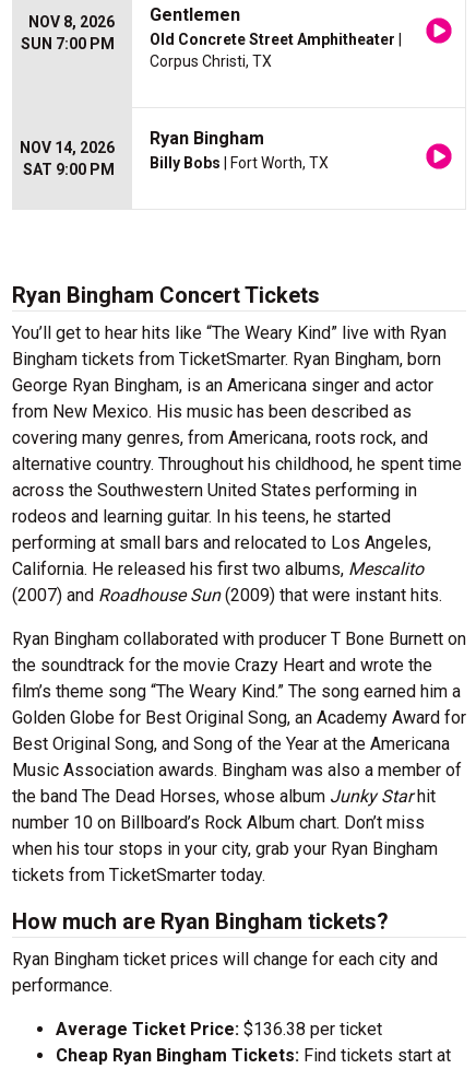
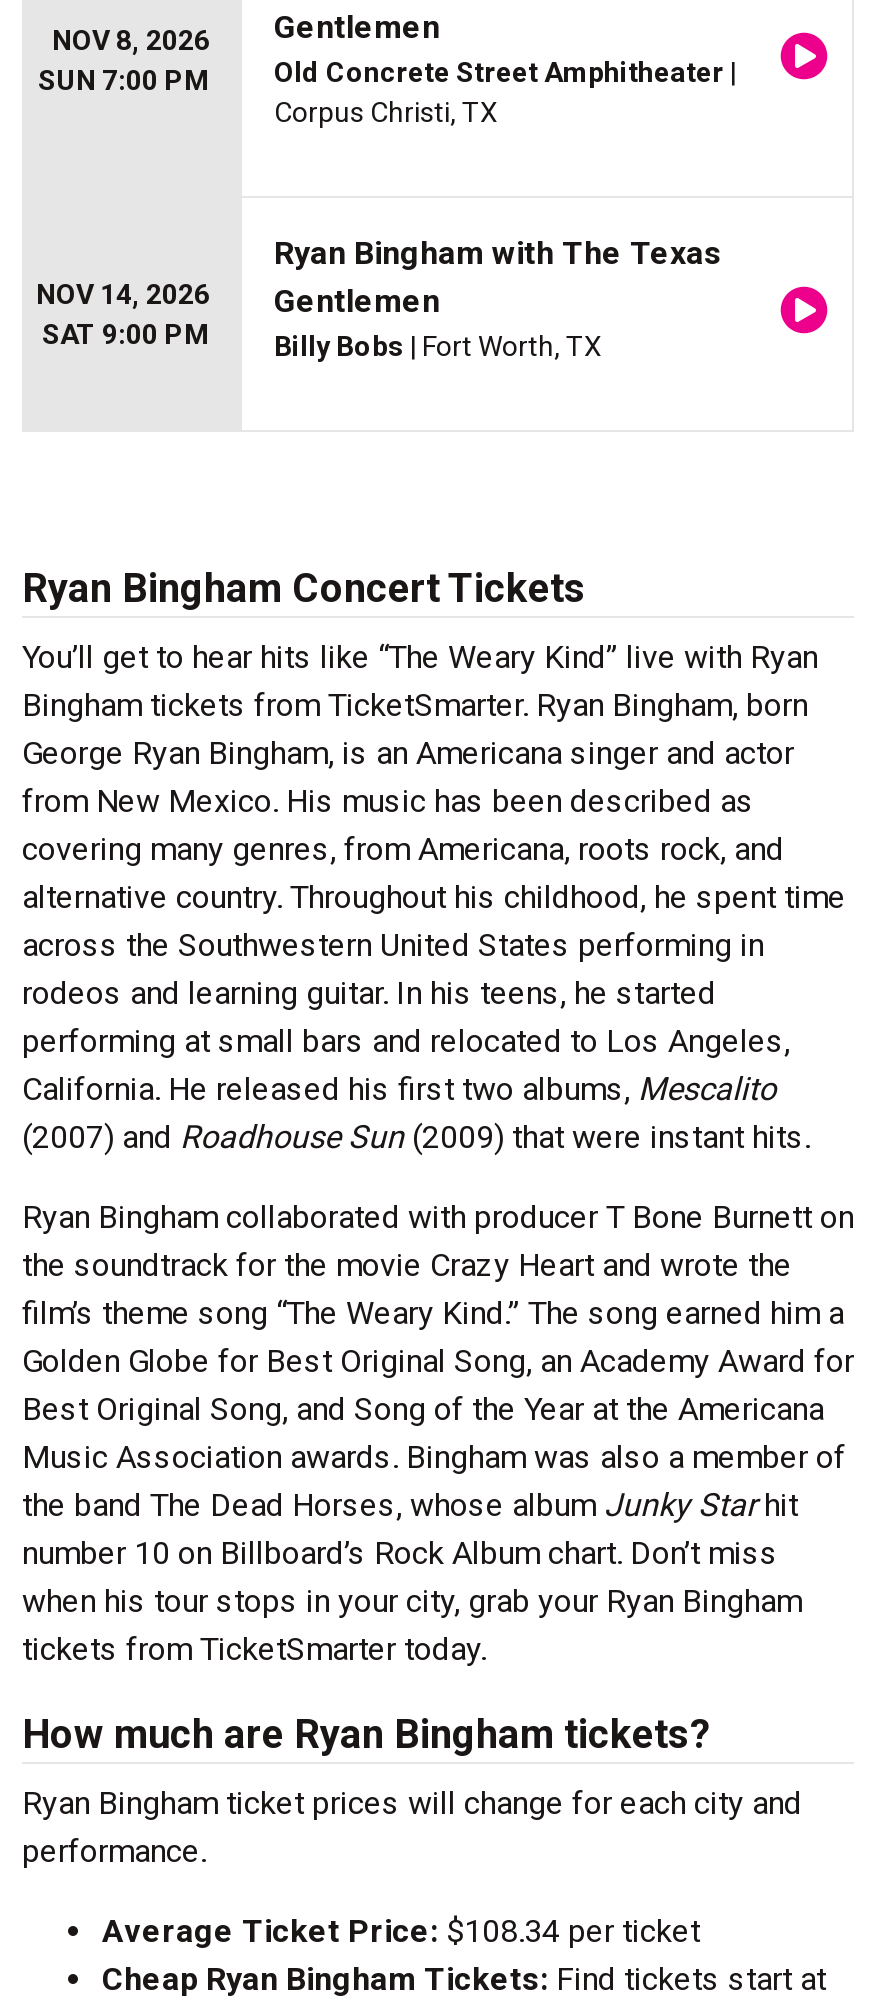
[150,128,264,149] Ryan Bingham -> [274,234,722,320] Ryan Bingham with The Texas | Gentlemen
[56,1019,382,1039] Average Ticket Price: $136.38 per ticket -> [102,1912,700,1950] Average Ticket Price: $108.34 per ticket

